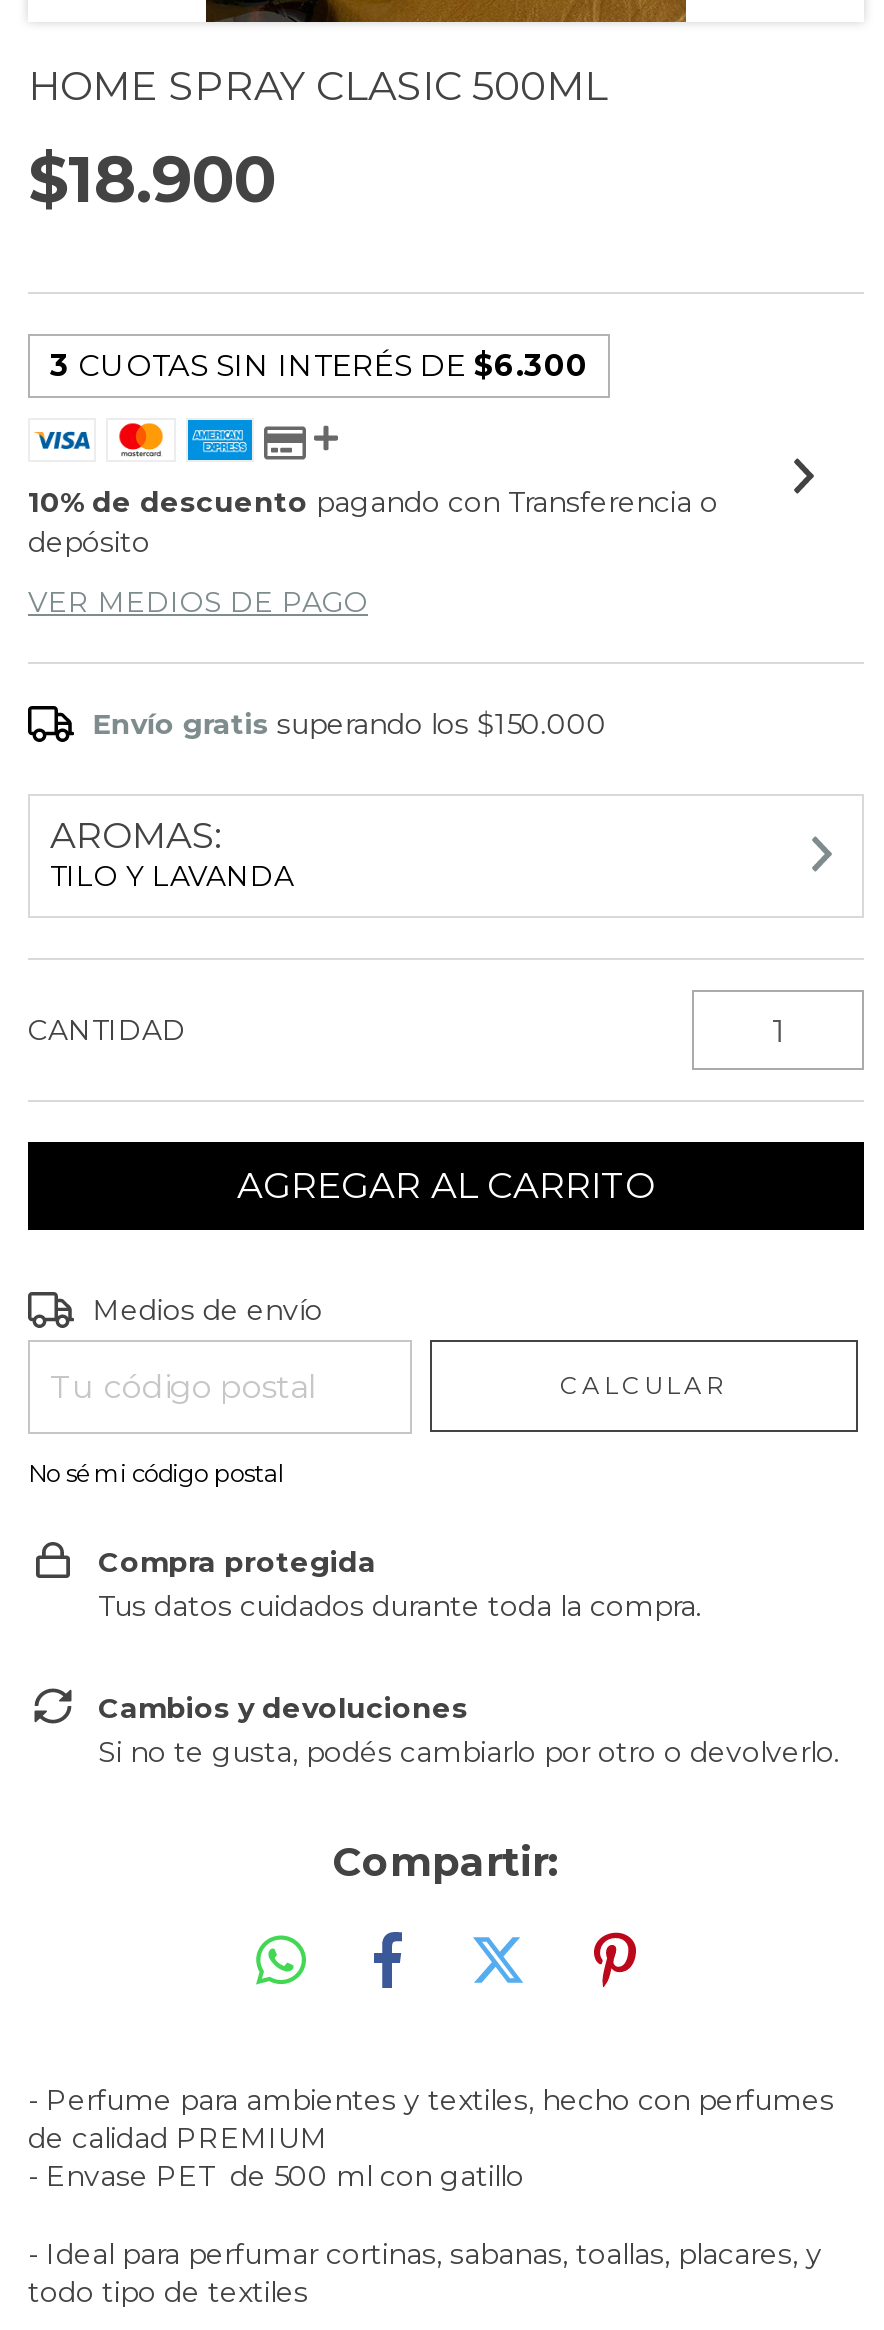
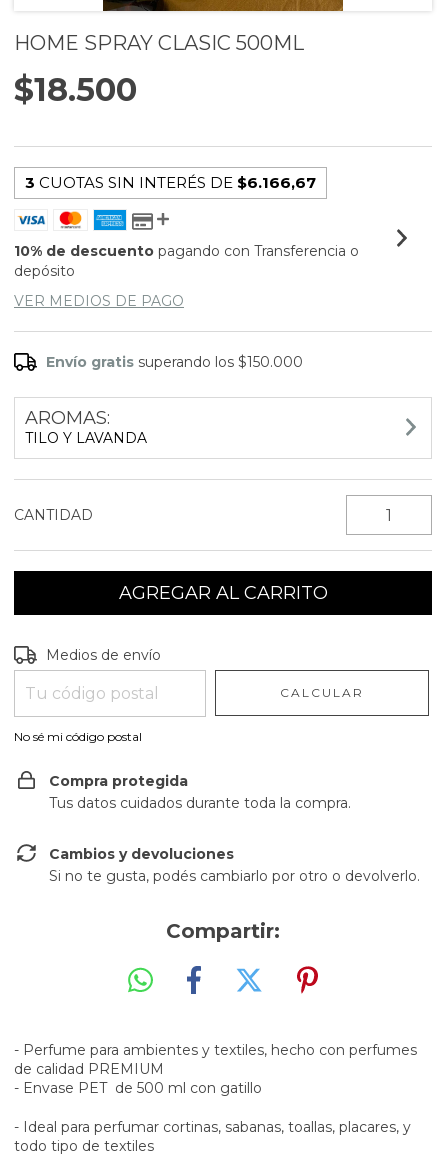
[28,140,276,218] $18.900 -> [14,70,137,109] $18.500
[50,346,588,384] 3 CUOTAS SIN INTERÉS DE $6.300 -> [25,173,316,192] 3 CUOTAS SIN INTERÉS DE $6.166,67

